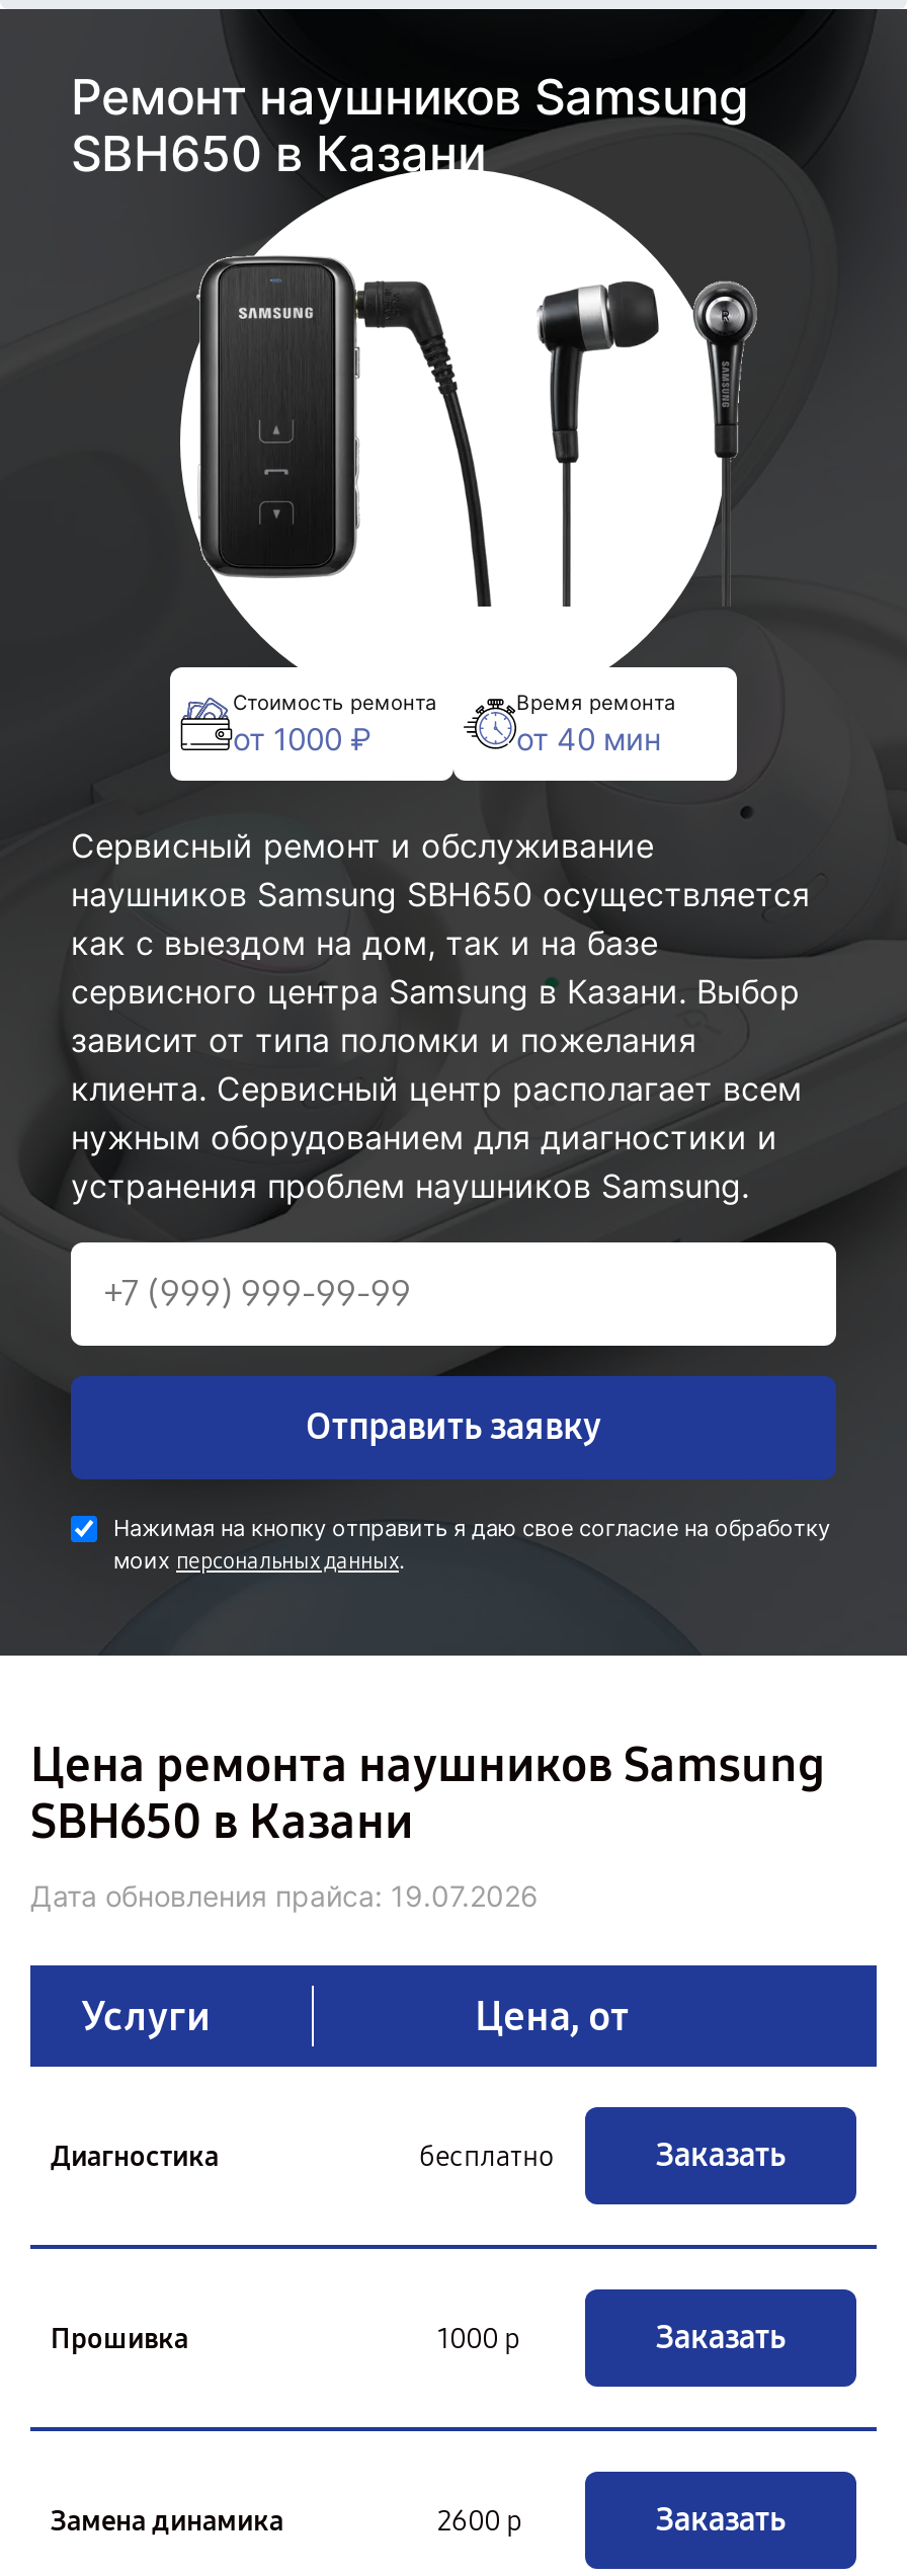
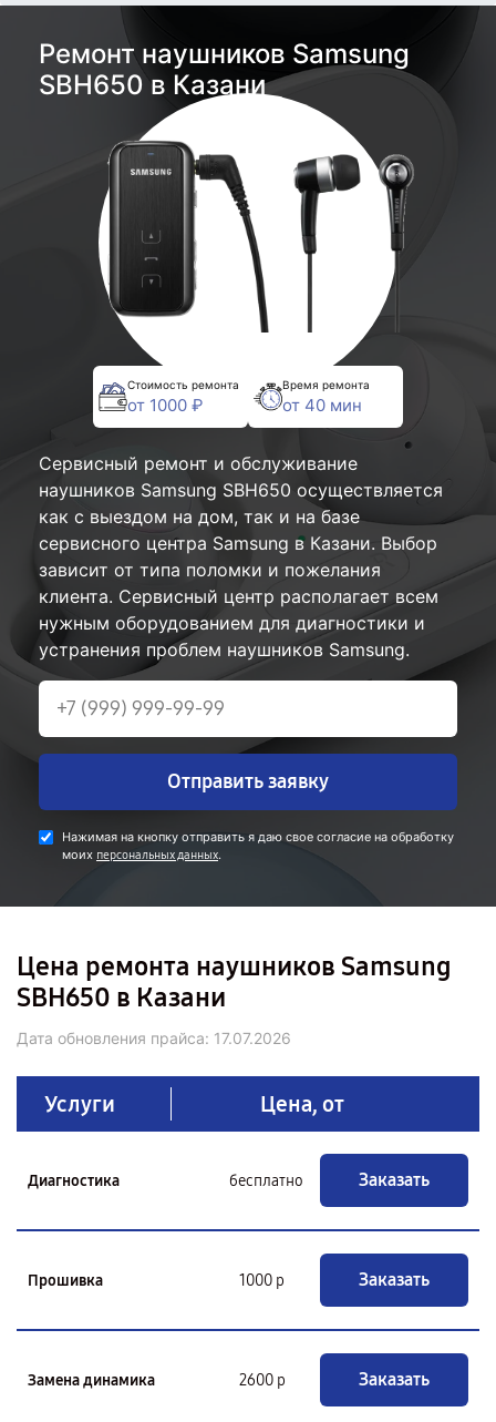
[30,1879,539,1913] Дата обновления прайса: 19.07.2026 -> [17,1029,291,1048] Дата обновления прайса: 17.07.2026

